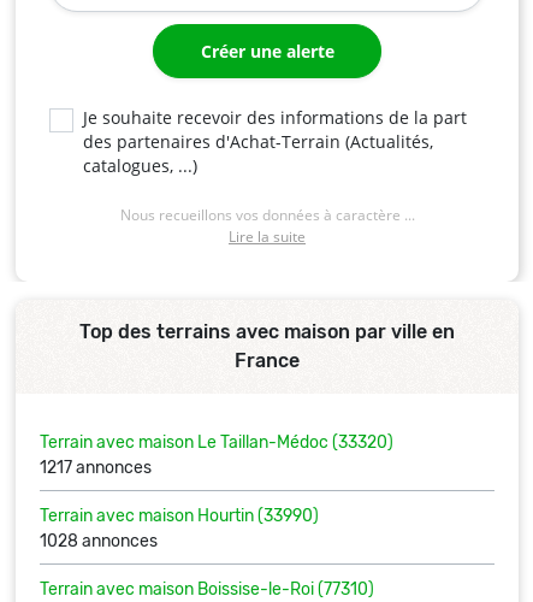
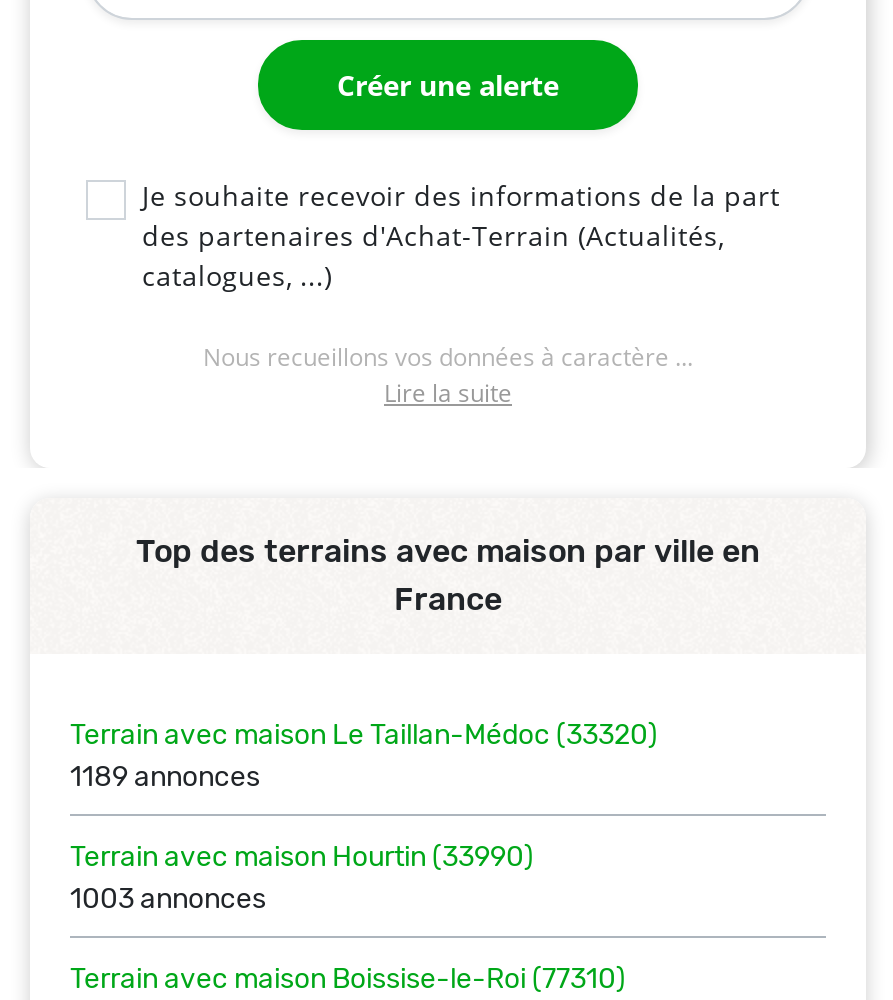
[40,457,152,478] 1217 annonces -> [70,760,260,794] 1189 annonces
[40,531,158,551] 1028 annonces -> [70,882,266,916] 1003 annonces

